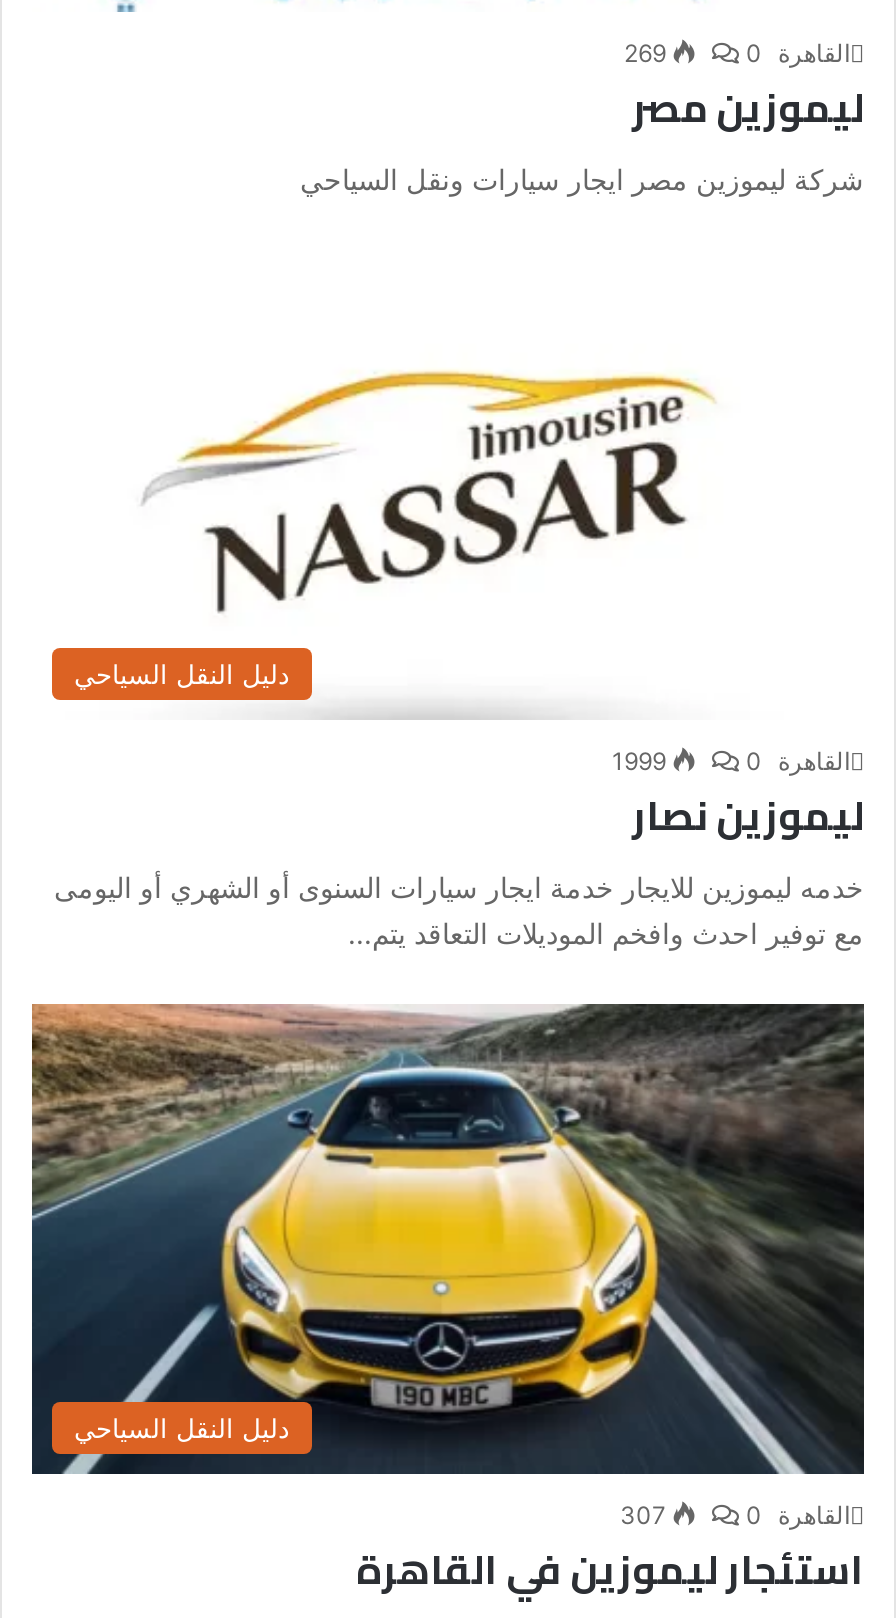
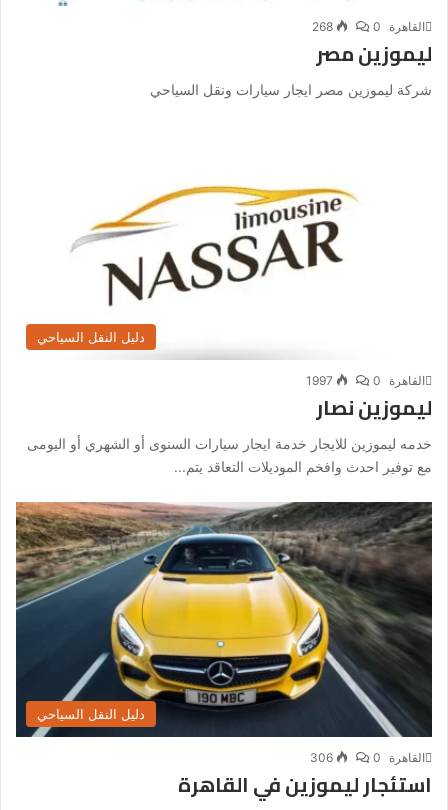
[624,39,666,69] 269 -> [312,19,333,34] 268
[612,746,666,776] 1999 -> [306,373,333,388] 1997
[620,1500,666,1530] 307 -> [310,750,333,765] 306

